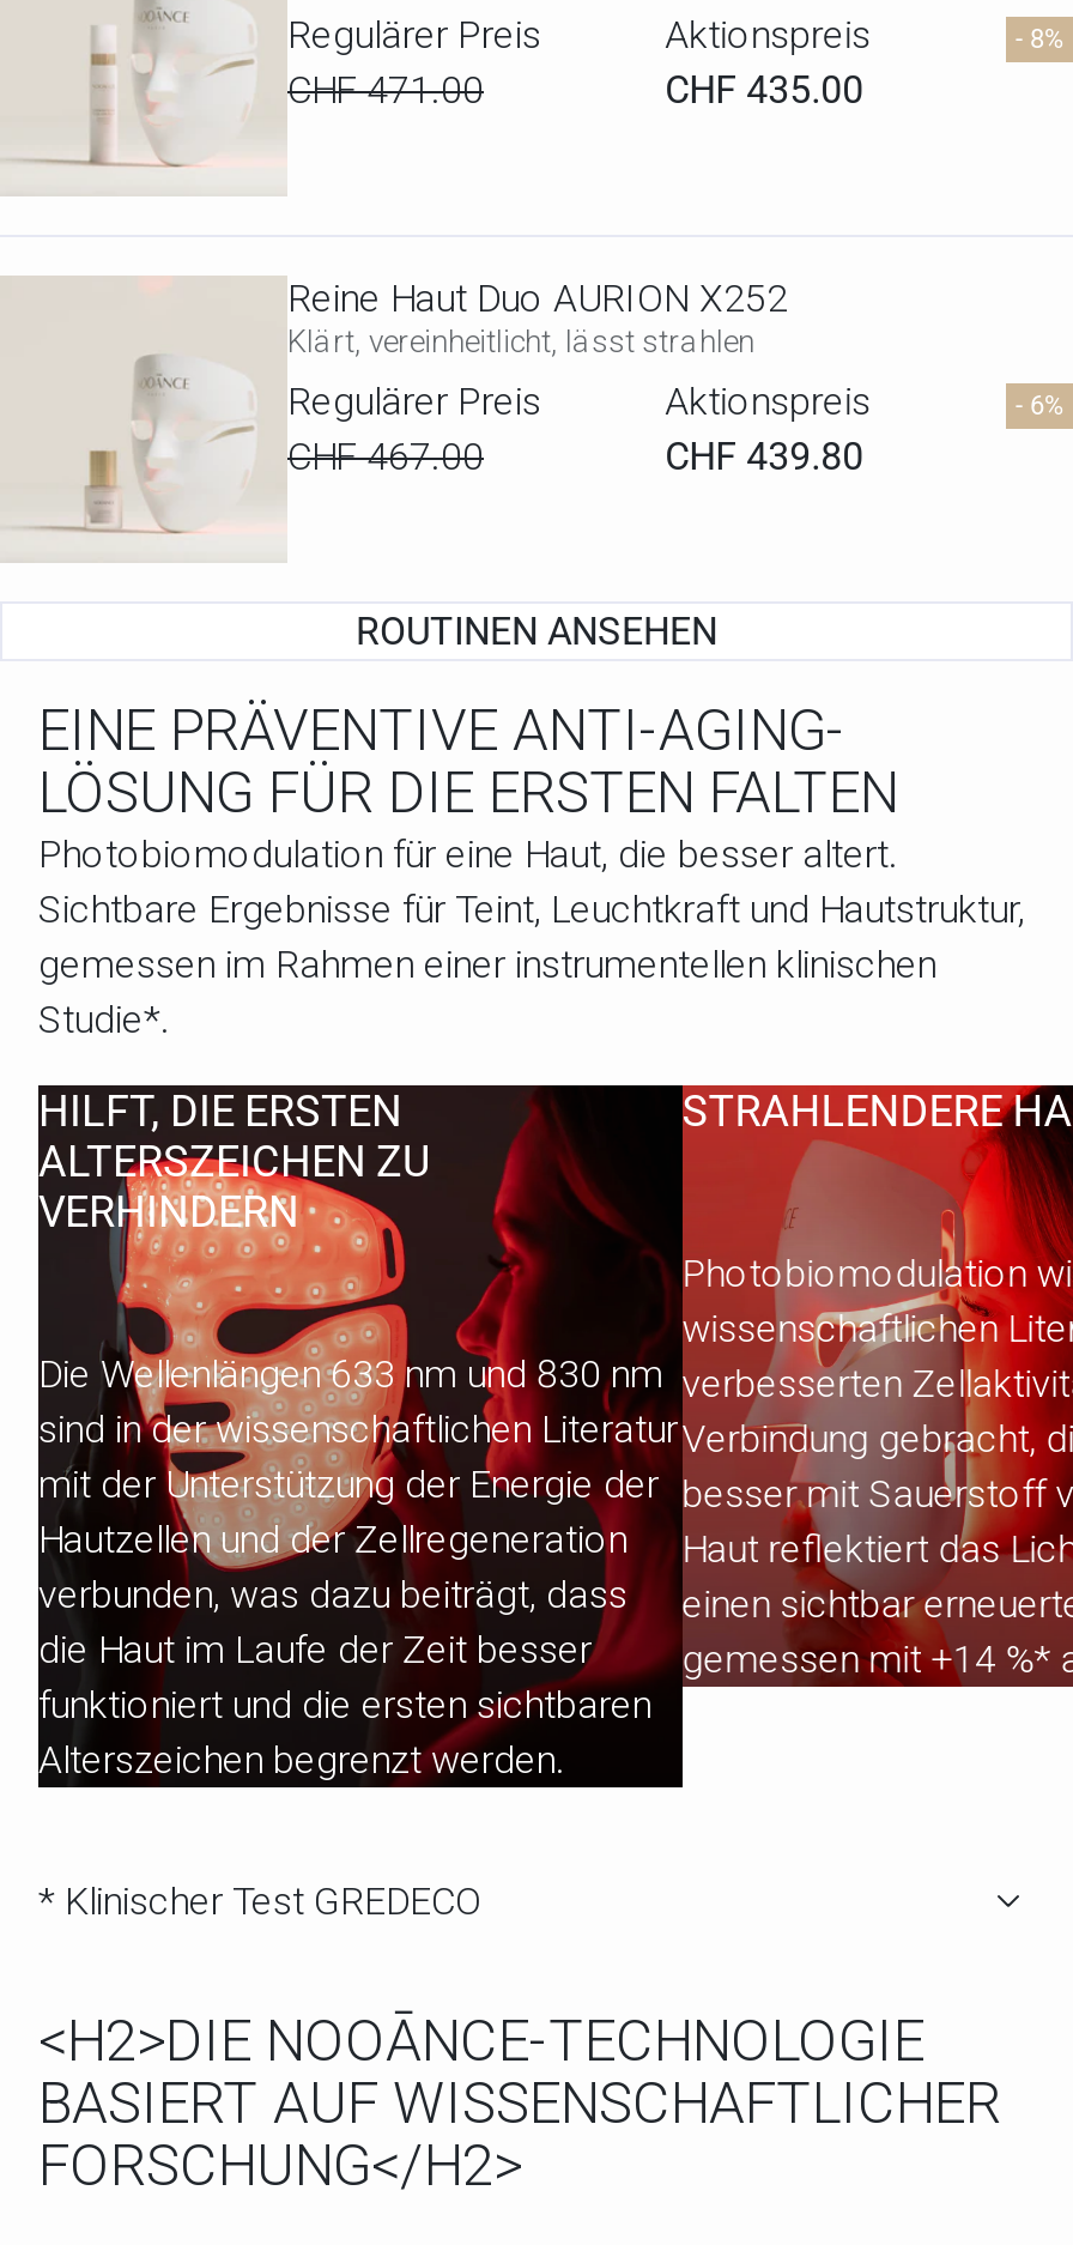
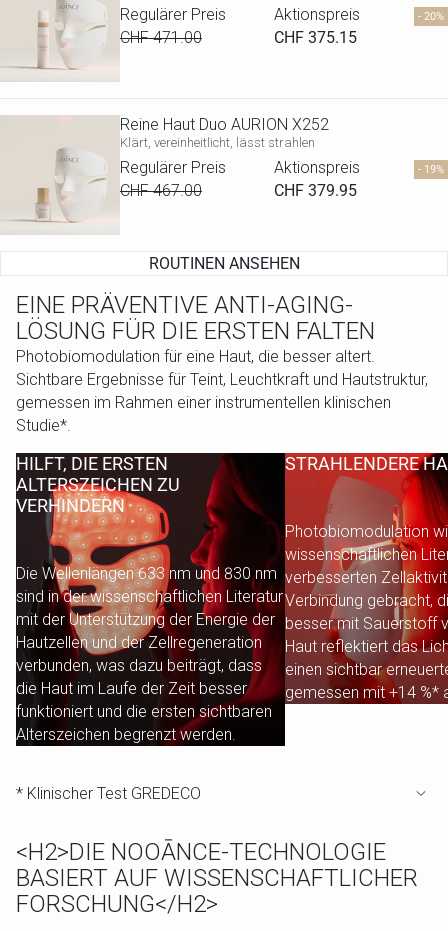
[1016,24,1063,55] - 8% -> [418,10,444,23] - 20%
[665,67,864,113] CHF 435.00 -> [274,28,357,47] CHF 375.15
[1016,391,1063,422] - 6% -> [418,163,444,176] - 19%
[665,434,864,479] CHF 439.80 -> [274,181,357,200] CHF 379.95

